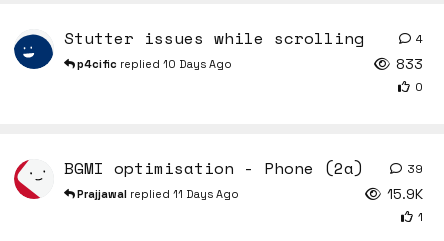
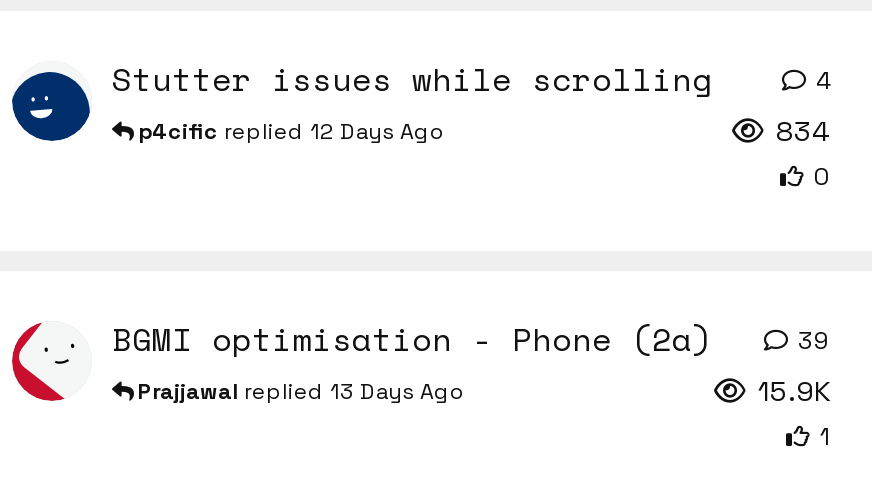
[77,57,232,71] p4cific replied 10 Days Ago -> [138,117,446,145] p4cific replied 12 Days Ago
[396,55,423,73] 833 -> [776,113,830,149] 834
[77,187,239,201] Prajjawal replied 11 Days Ago -> [138,377,466,405] Prajjawal replied 13 Days Ago

